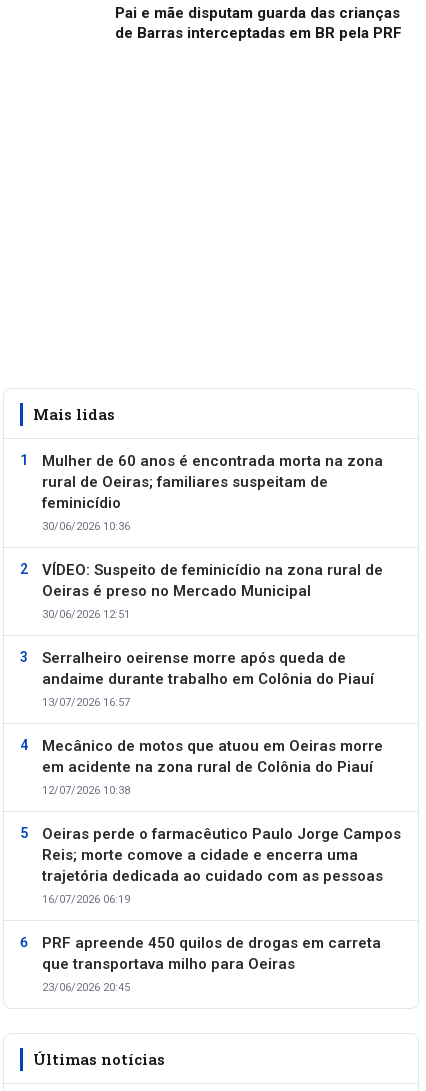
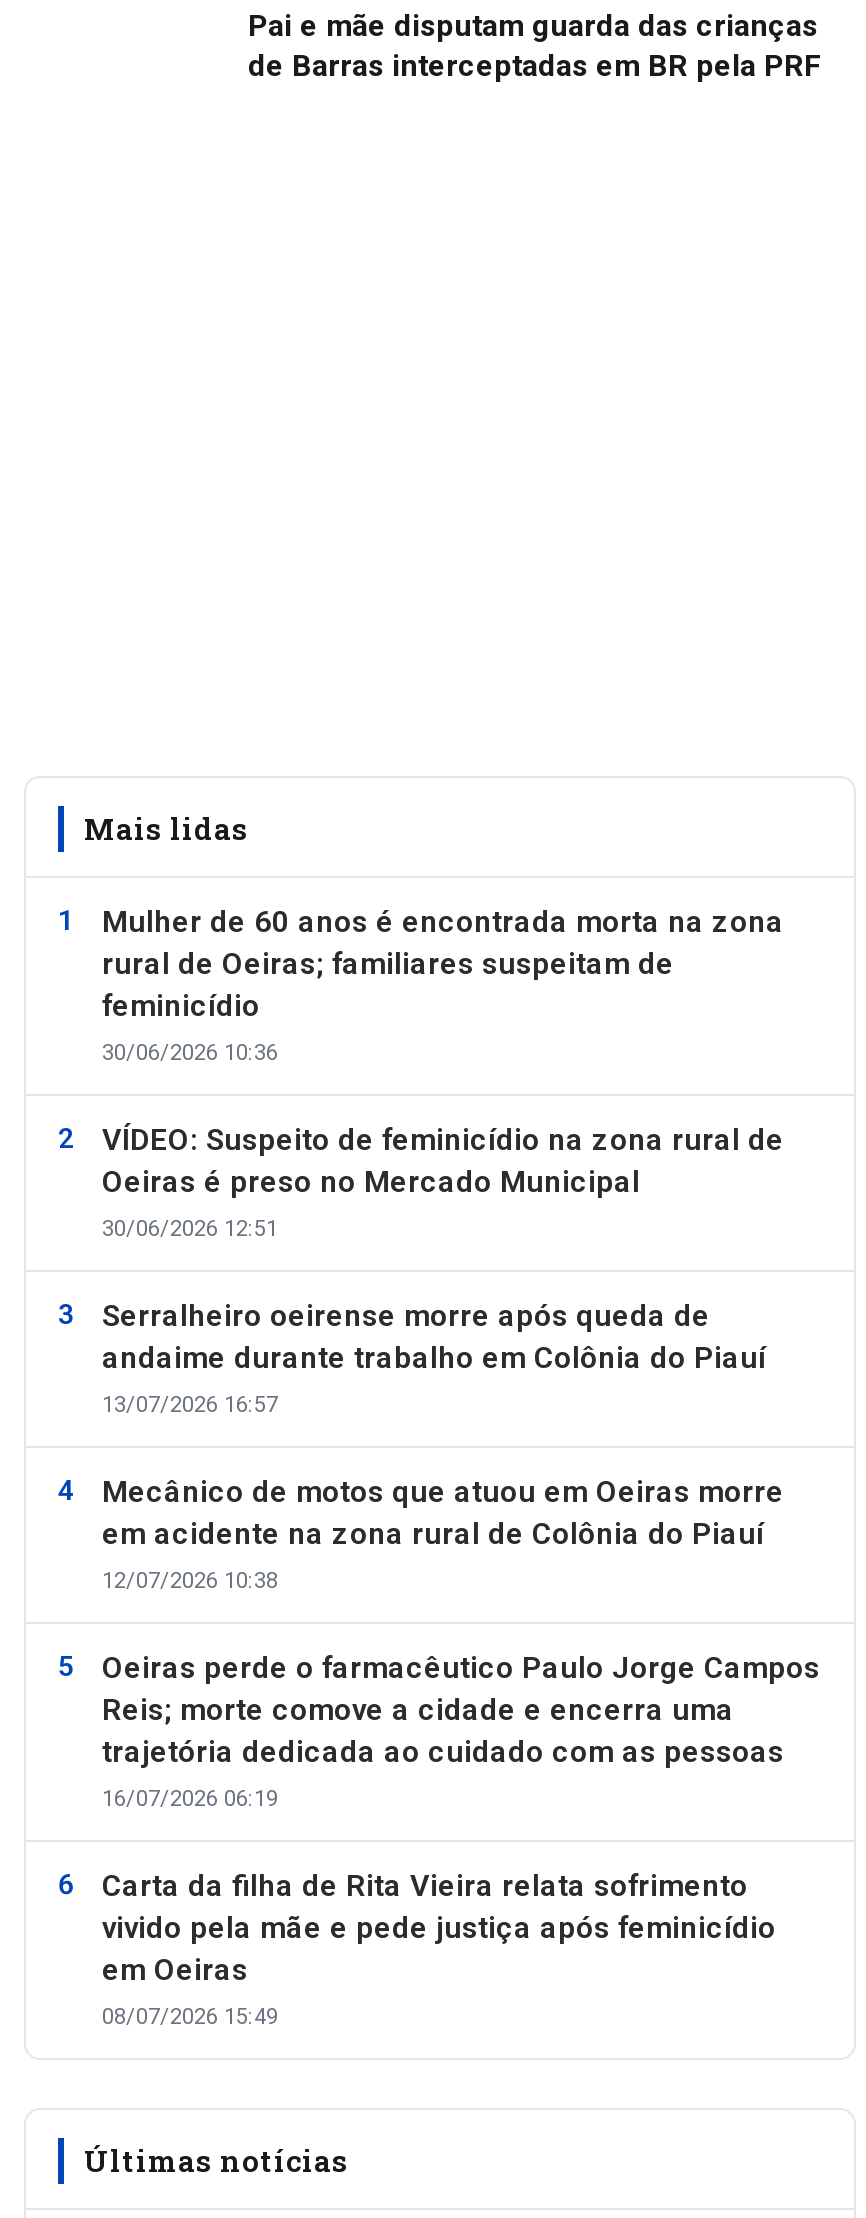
[42,934,381,994] PRF apreende 450 quilos de drogas em carreta | que transportava milho para Oeiras | 23/06/2026 20:45 -> [102,1868,776,2030] Carta da filha de Rita Vieira relata sofrimento | vivido pela mãe e pede justiça após feminicídio | em Oeiras | 08/07/2026 15:49

